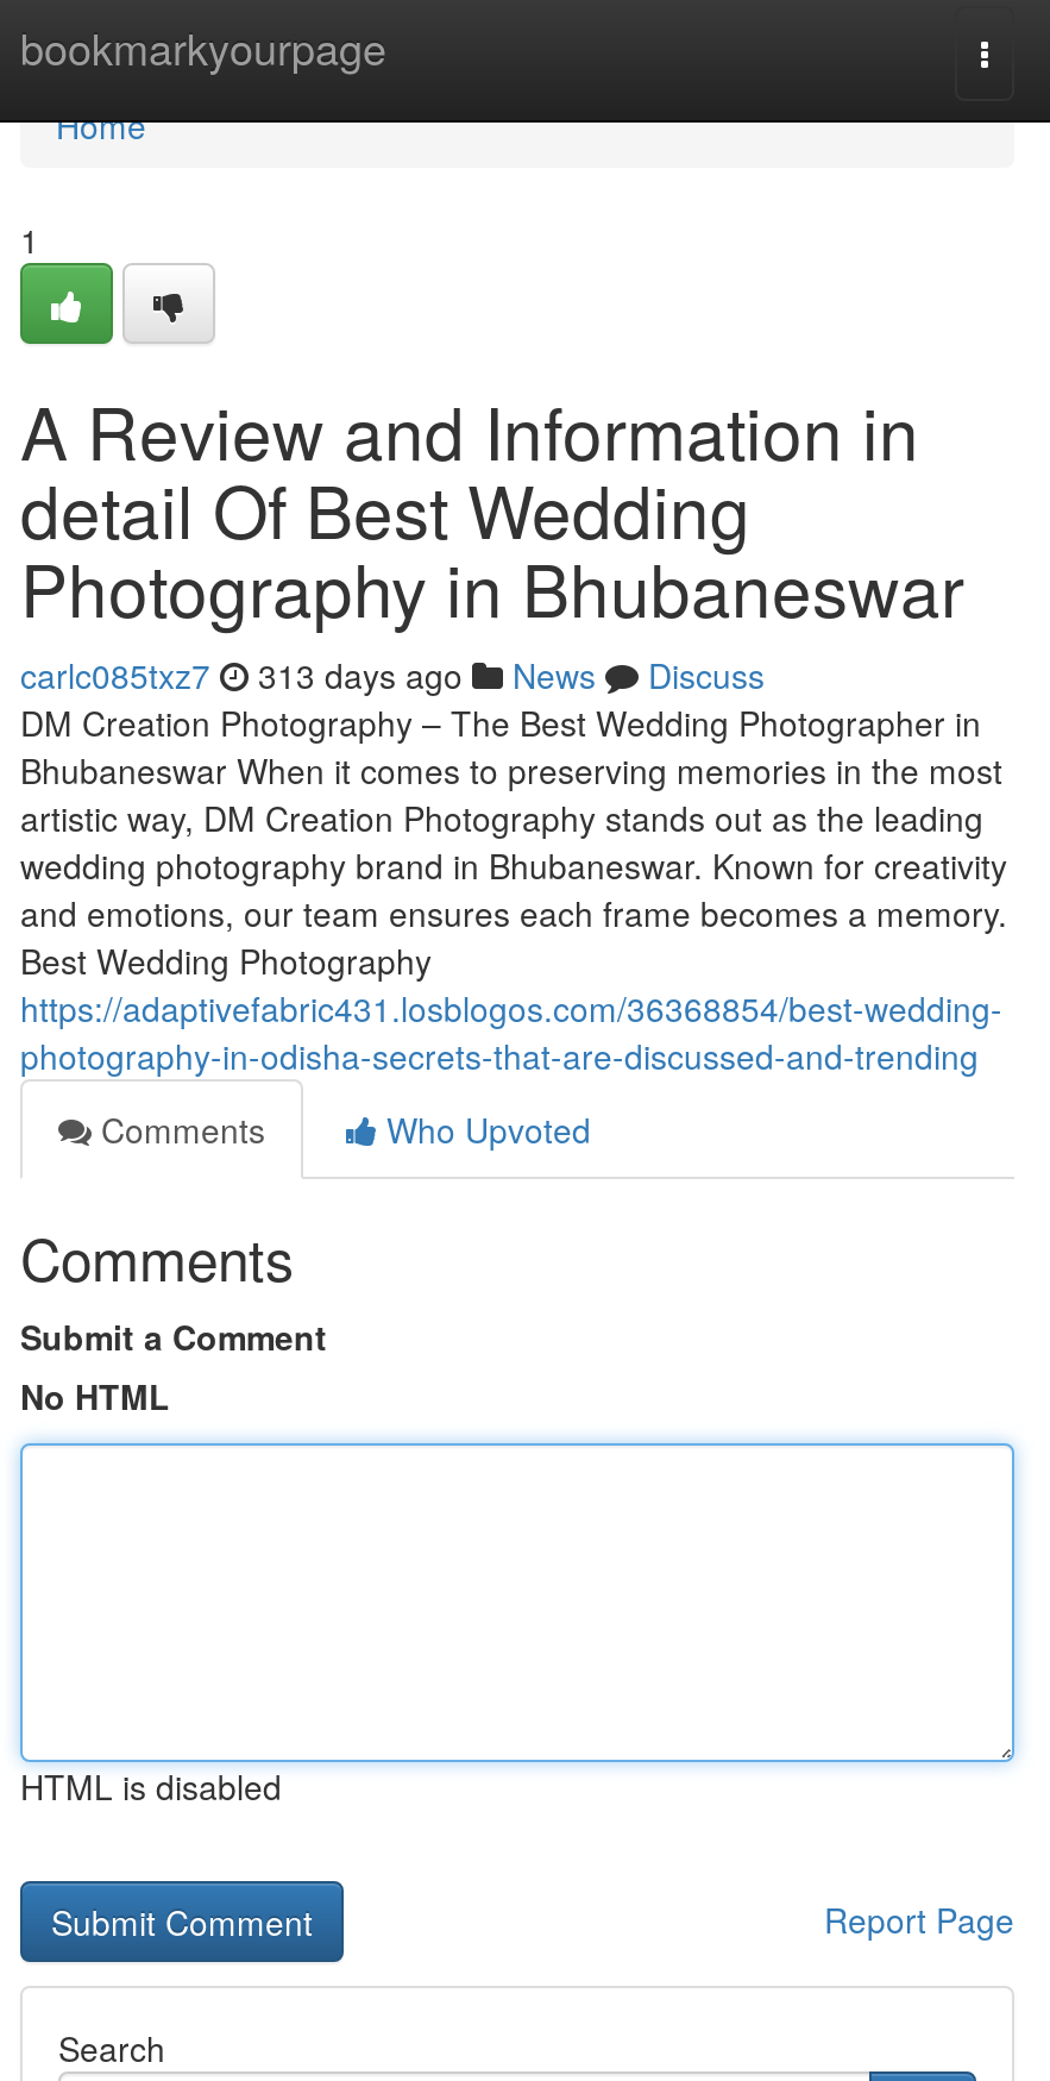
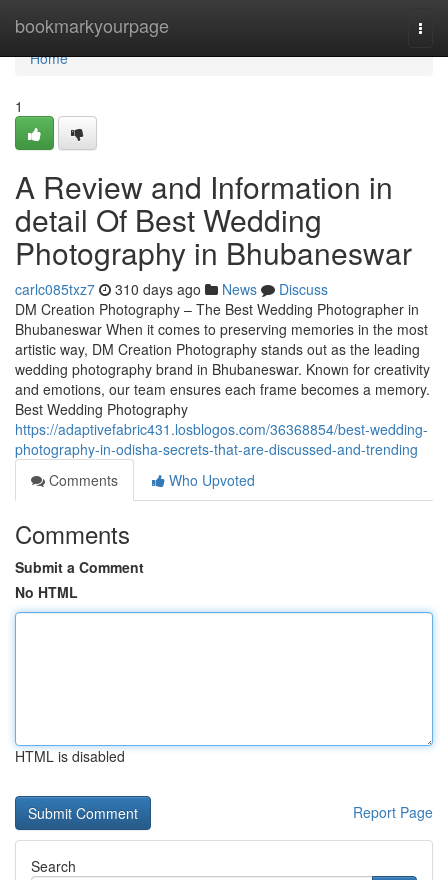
[20,651,765,698] carlc085txz7 313 days ago News Discuss -> [15,279,328,299] carlc085txz7 310 days ago News Discuss

